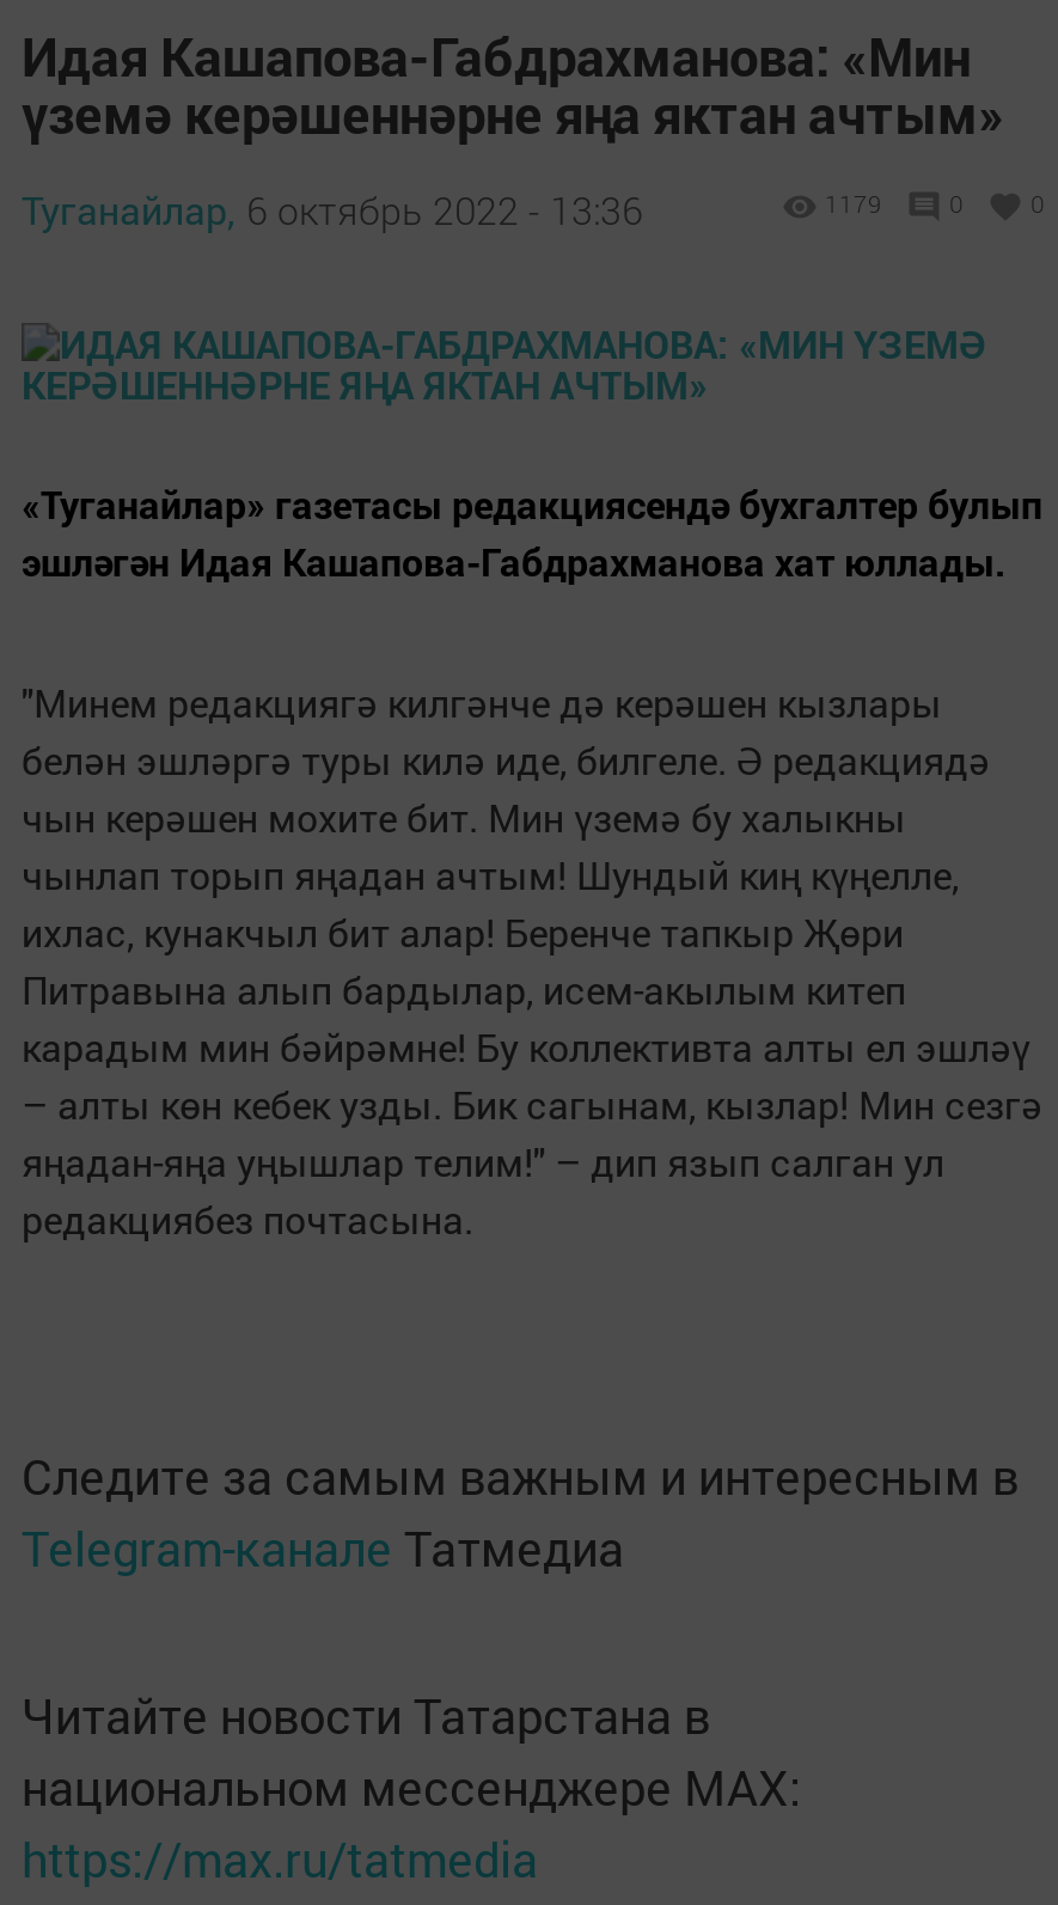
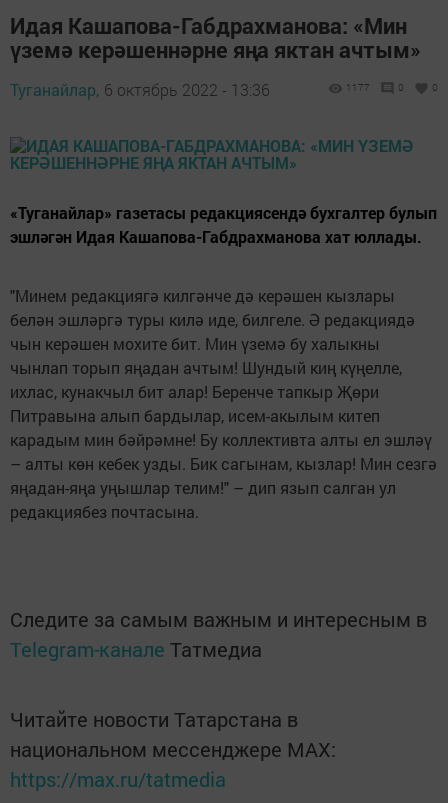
[825,189,882,220] 1179 -> [346,81,370,94] 1177

